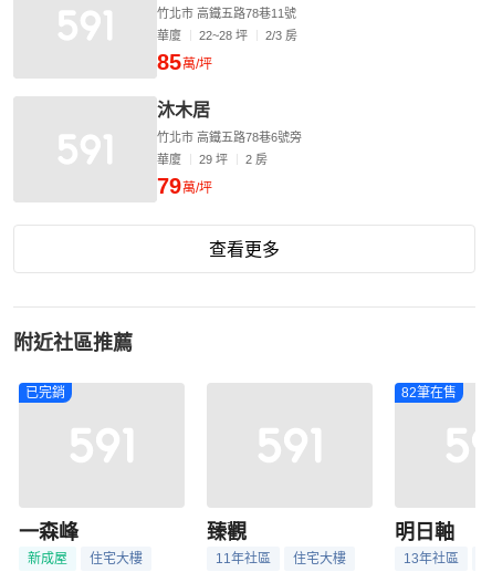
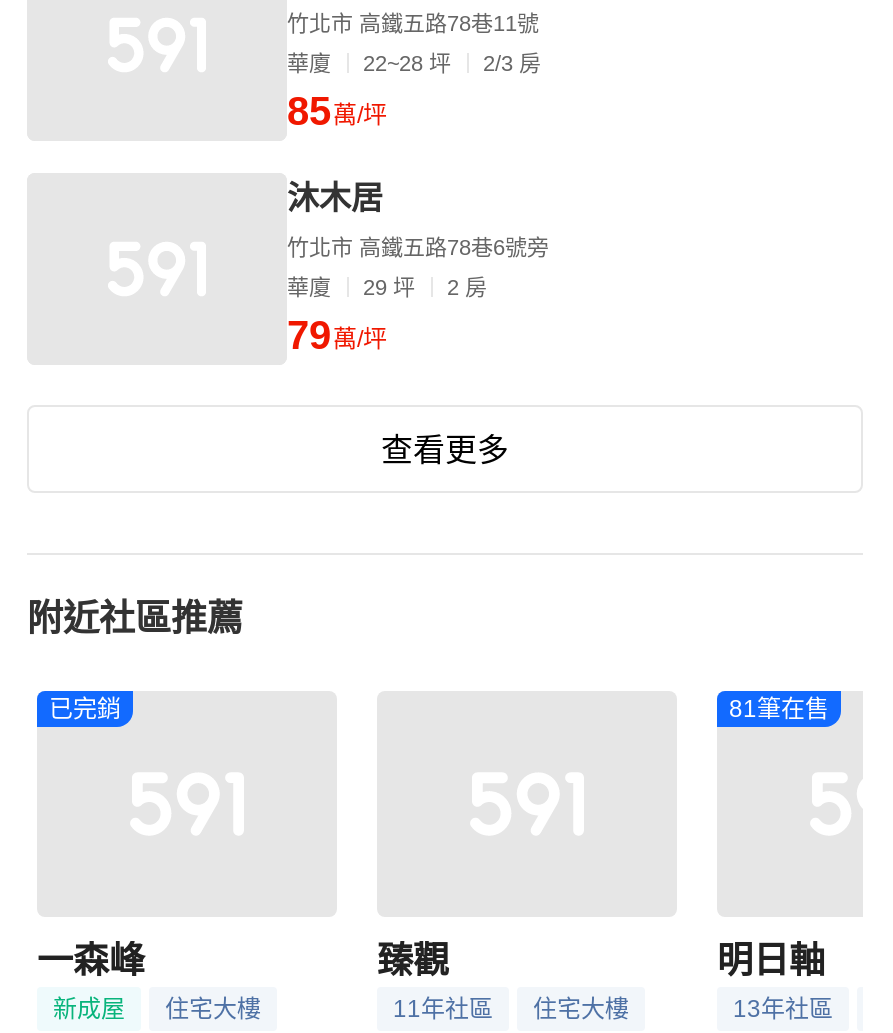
[401,385,457,401] 82筆在售 -> [729,695,829,723] 81筆在售

